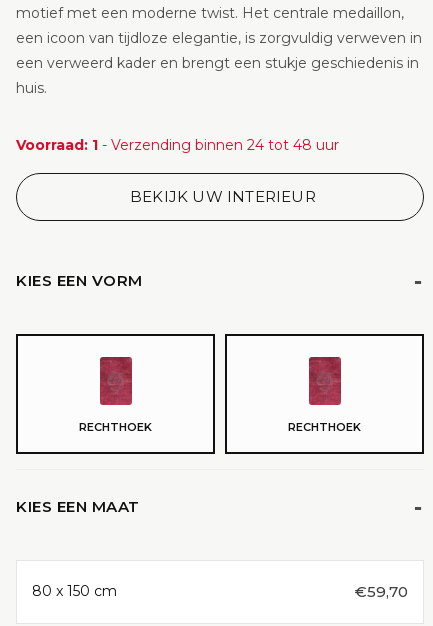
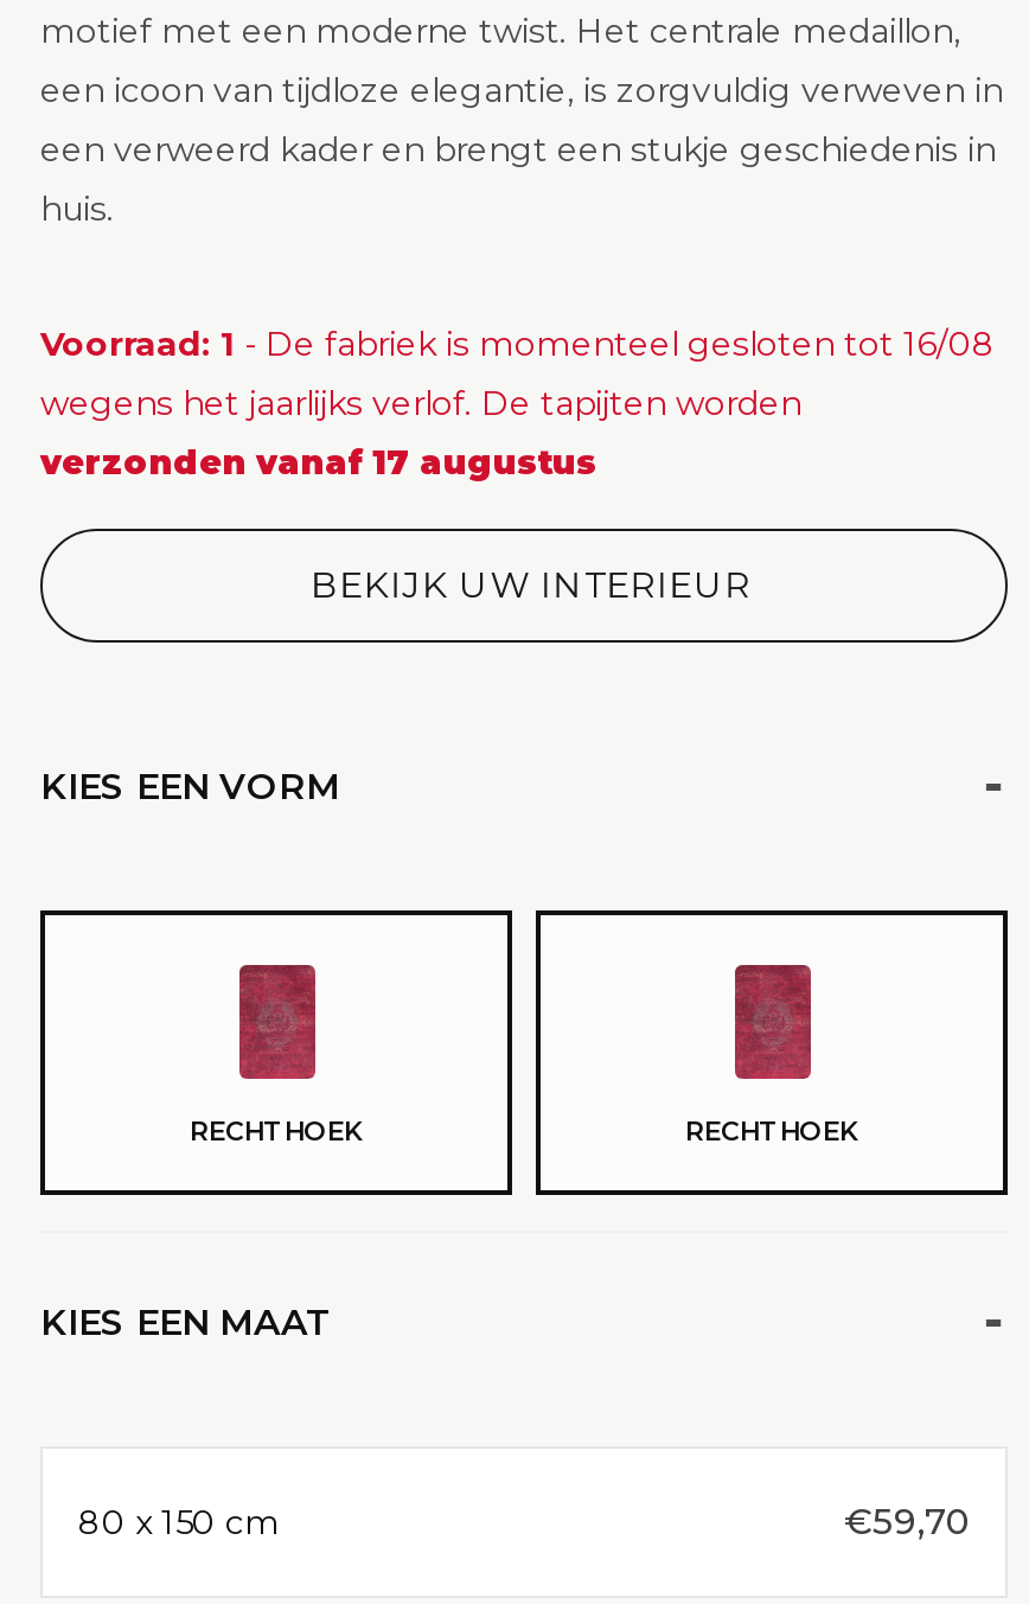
[16,136,339,154] Voorraad: 1 - Verzending binnen 24 tot 48 uur -> [40,322,996,483] Voorraad: 1 - De fabriek is momenteel gesloten tot 16/08 | wegens het jaarlijks verlof. De tapijten worden | verzonden vanaf 17 augustus

